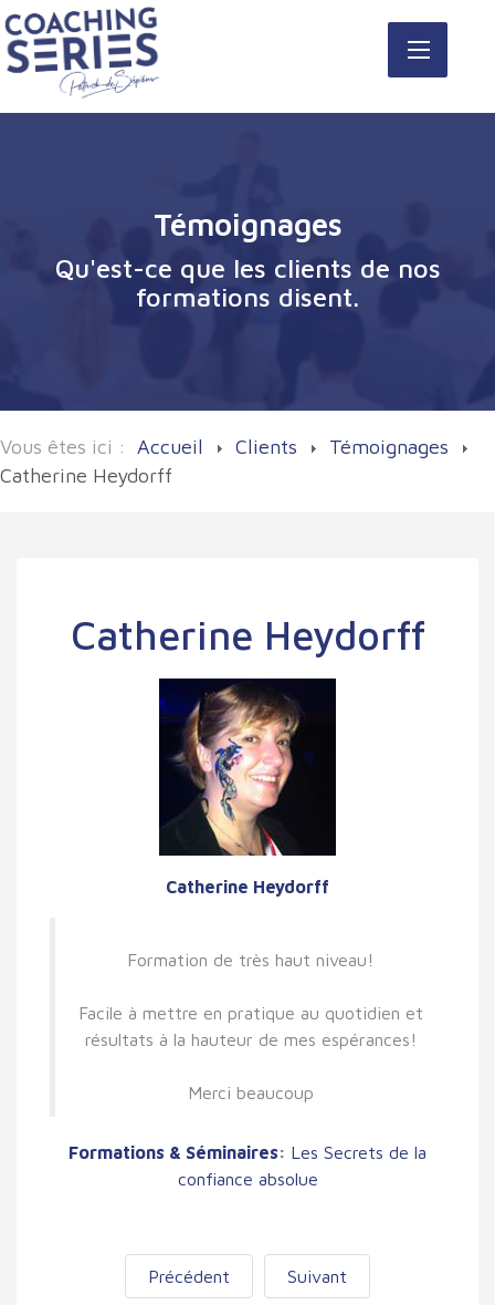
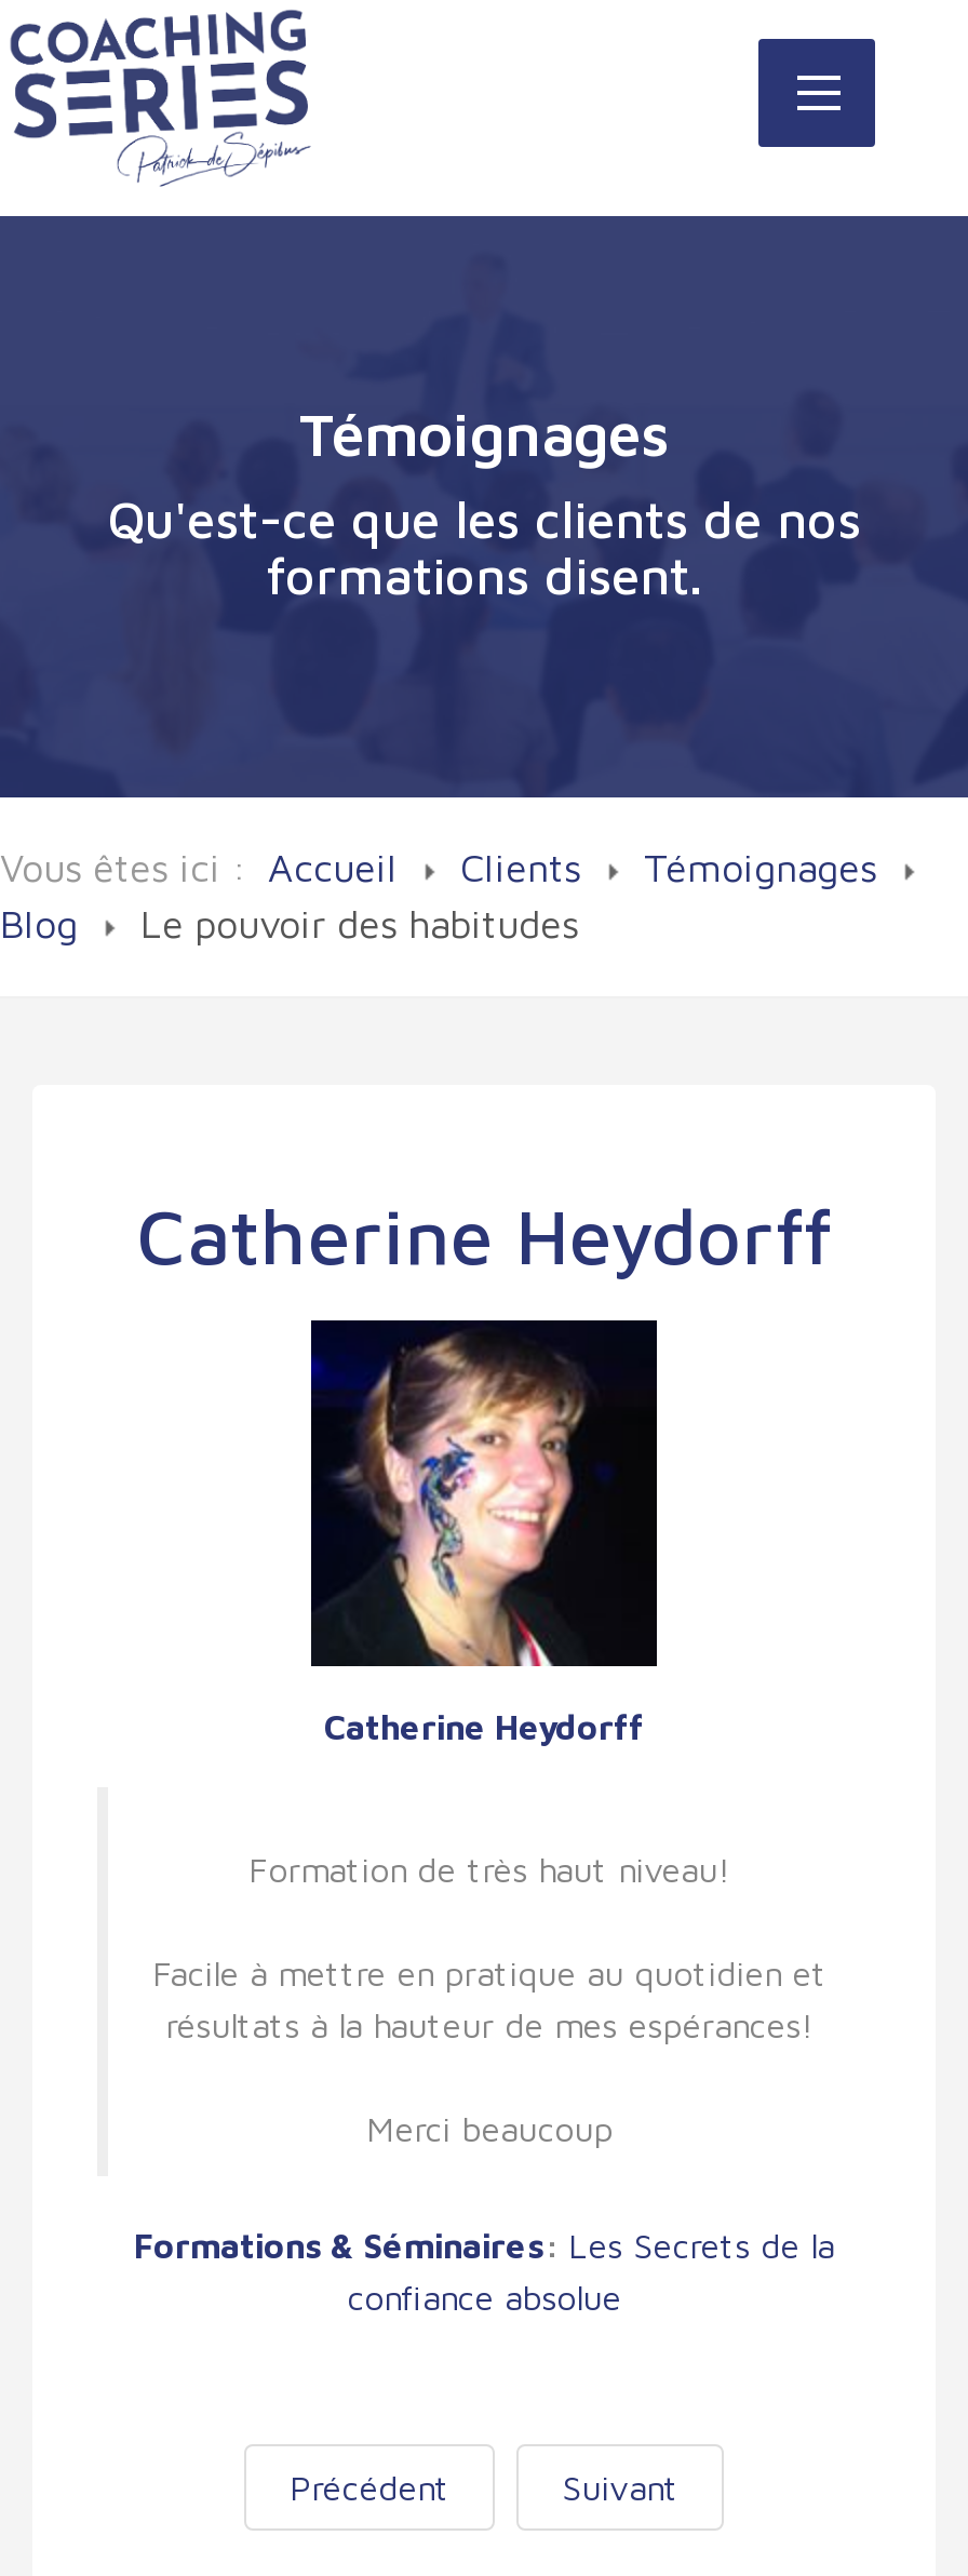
[0,463,172,486] Catherine Heydorff -> [0,900,579,945] Blog | Le pouvoir des habitudes

